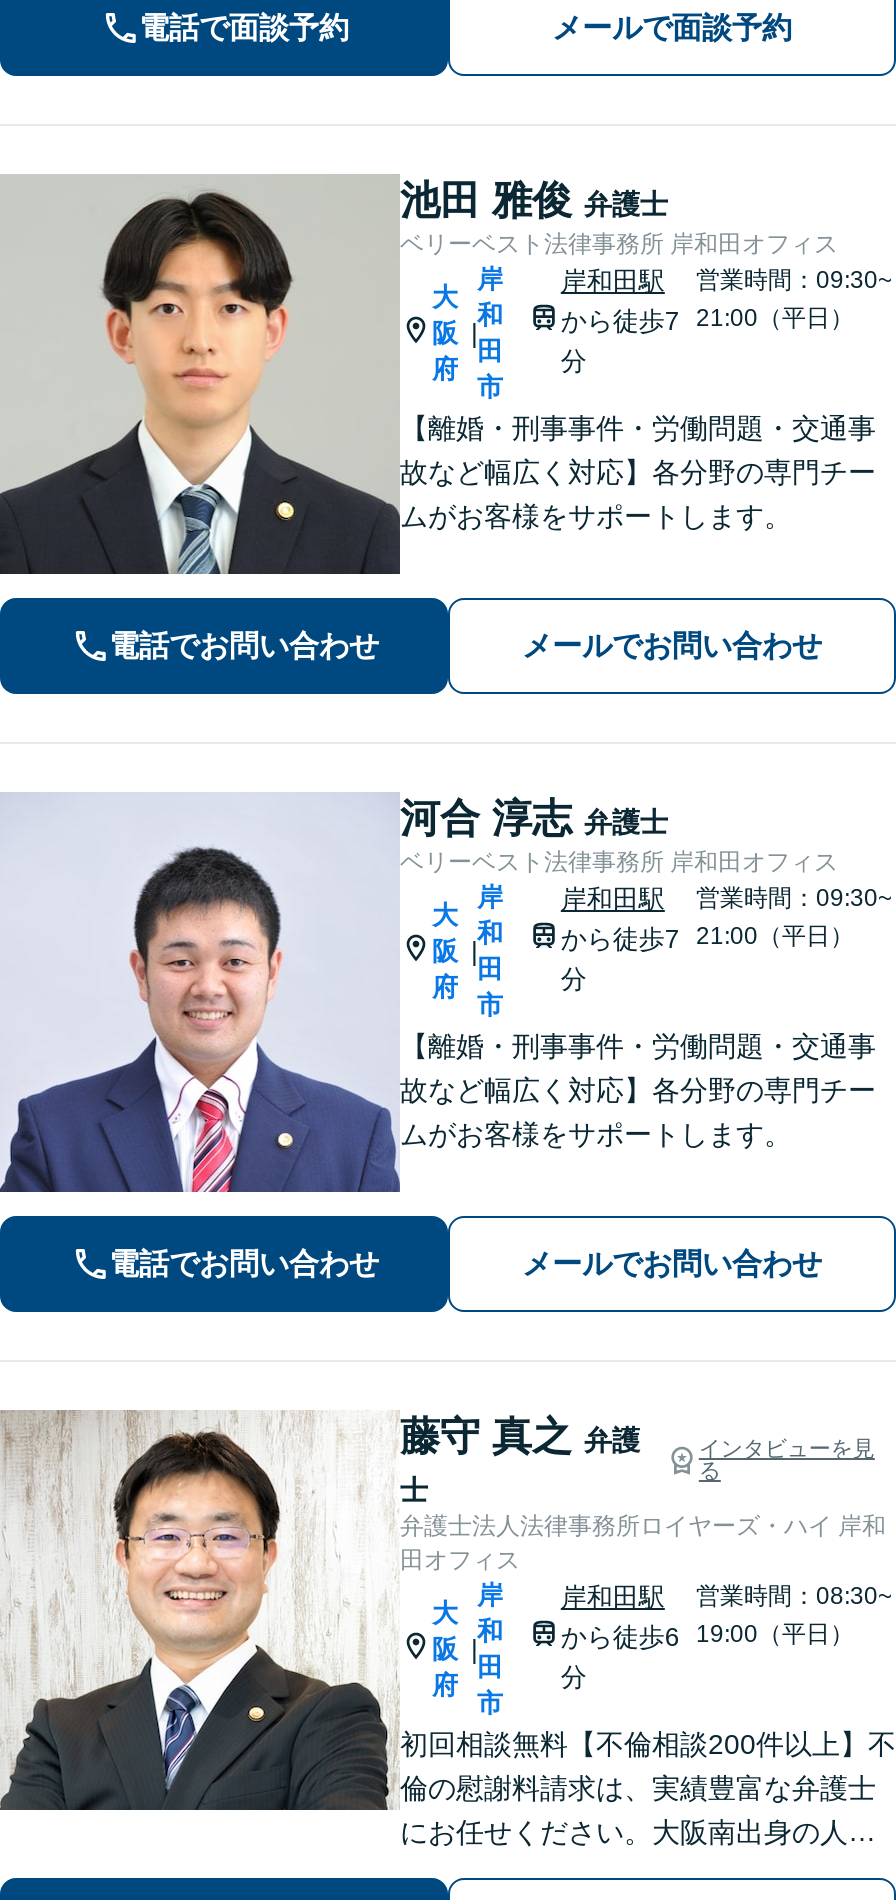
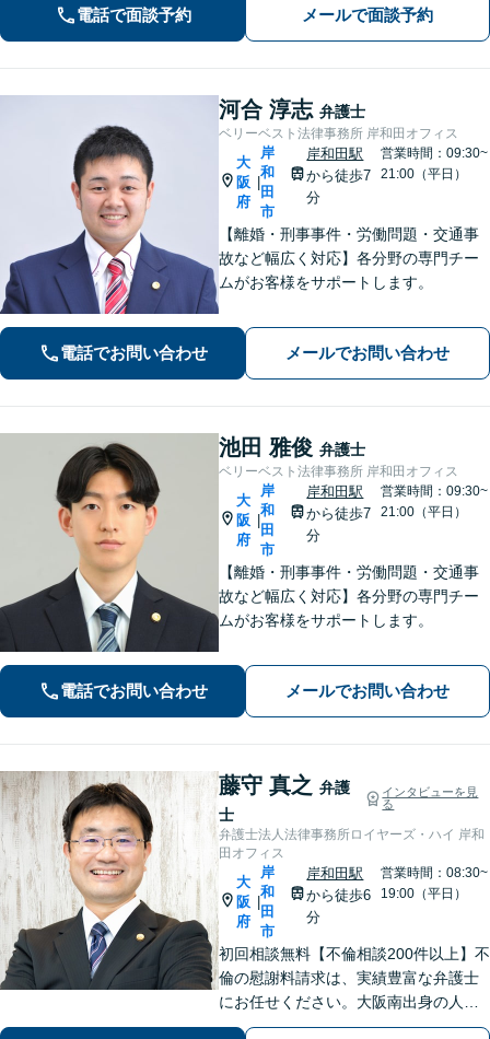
moved [6,176,668,574] -> [3,434,365,652]: [image] | 池田 雅俊弁護士
moved [6,795,668,1194] -> [3,97,365,315]: [image] | 河合 淳志弁護士

